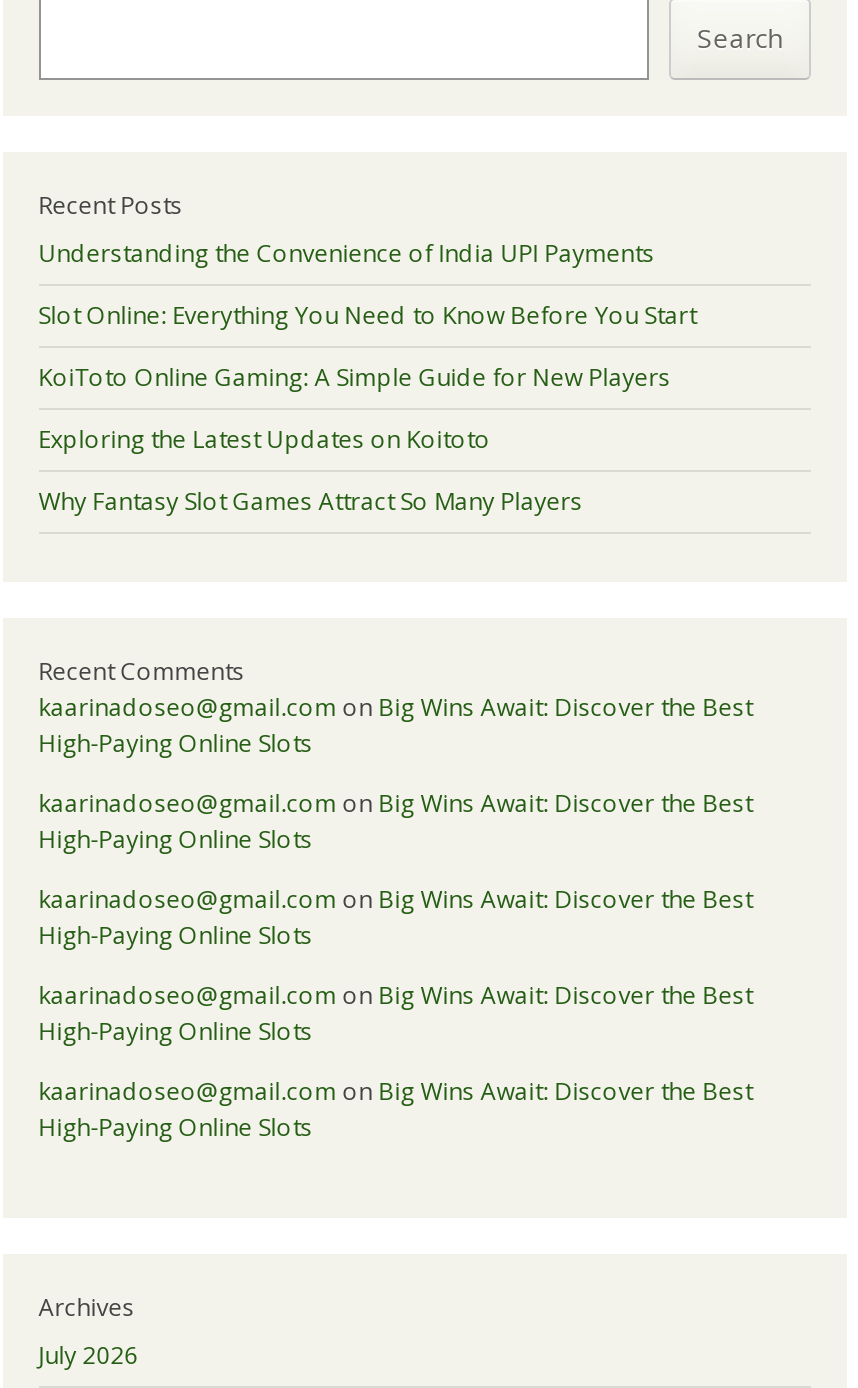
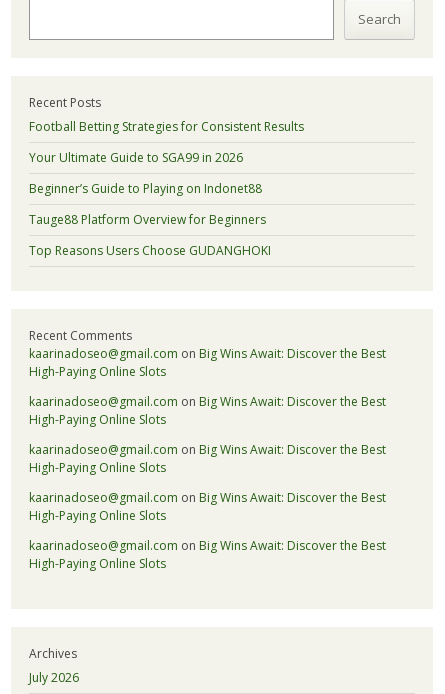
[39,235,655,269] Understanding the Convenience of India UPI Payments -> [29,118,304,135] Football Betting Strategies for Consistent Results
[39,297,697,331] Slot Online: Everything You Need to Know Before You Start -> [29,149,243,166] Your Ultimate Guide to SGA99 in 2026
[39,359,671,393] KoiToto Online Gaming: A Simple Guide for New Players -> [29,180,262,197] Beginner’s Guide to Playing on Indonet88
[39,421,491,455] Exploring the Latest Updates on Koitoto -> [29,211,266,228] Tauge88 Platform Overview for Beginners
[39,483,583,517] Why Fantasy Slot Games Attract So Many Players -> [29,242,271,259] Top Reasons Users Choose GUDANGHOKI

